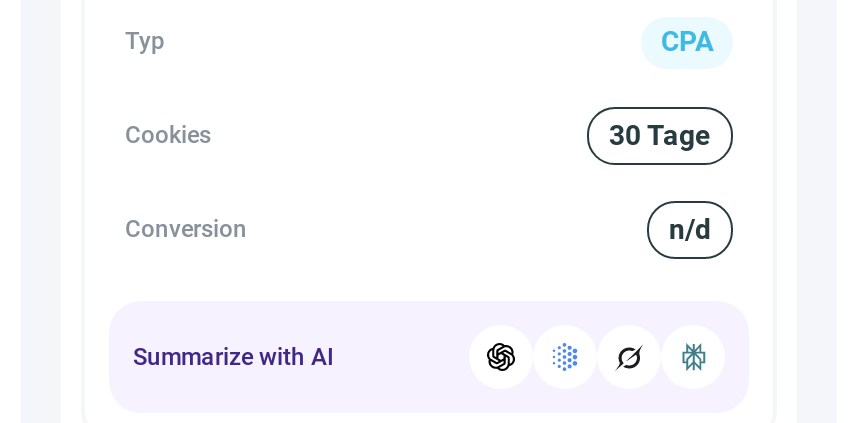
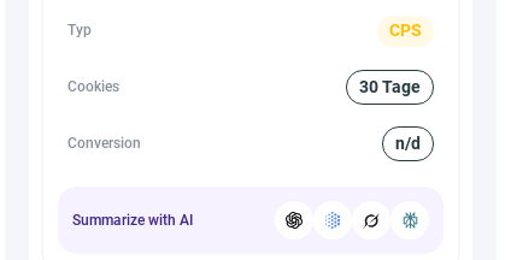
[661,25,713,57] CPA -> [389,20,422,40] CPS

